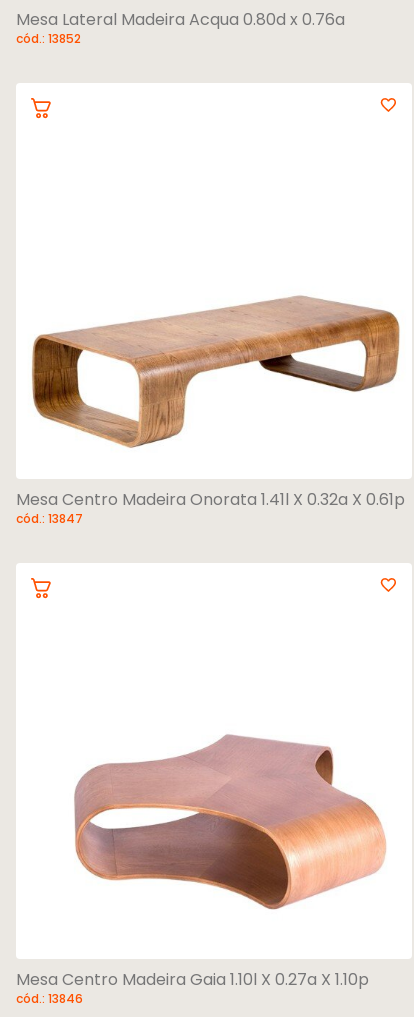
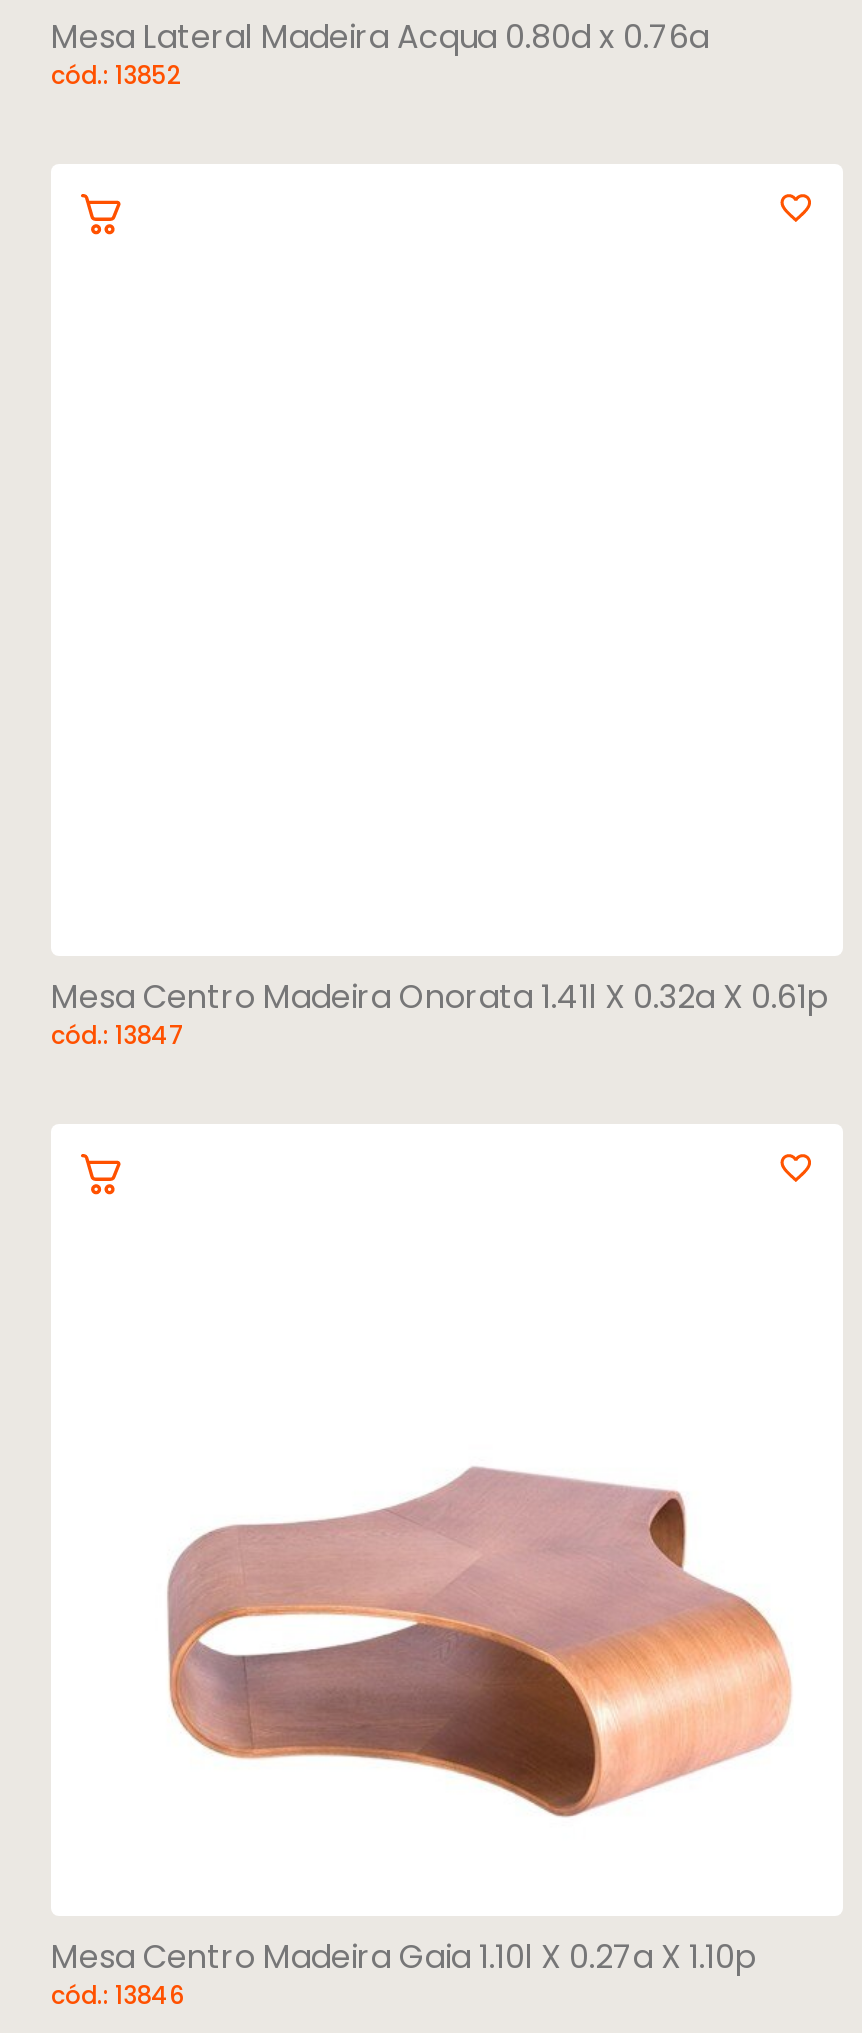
[31,295,401,449] [image] -> none

